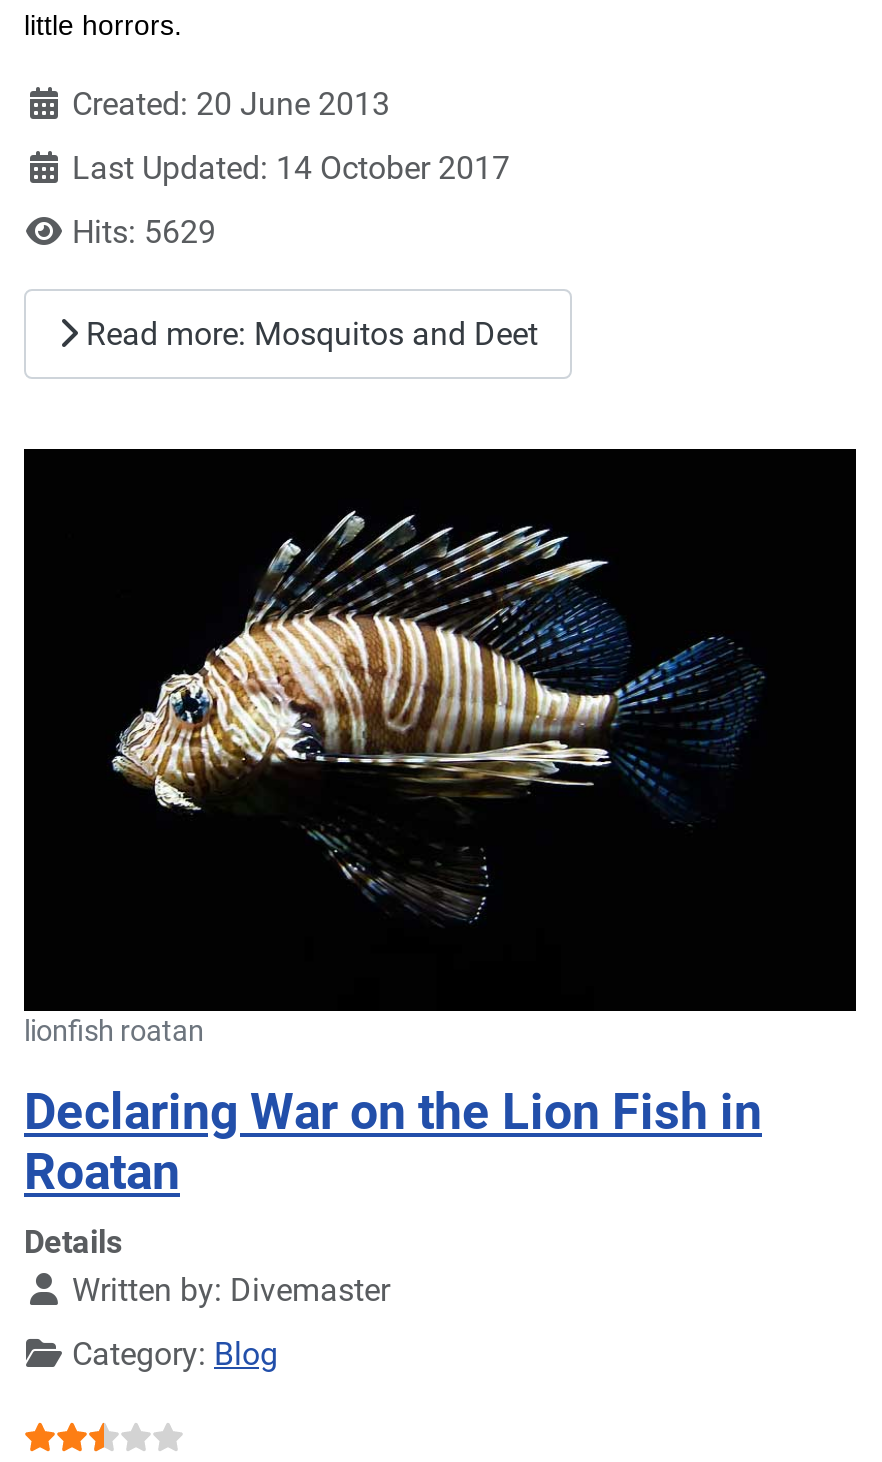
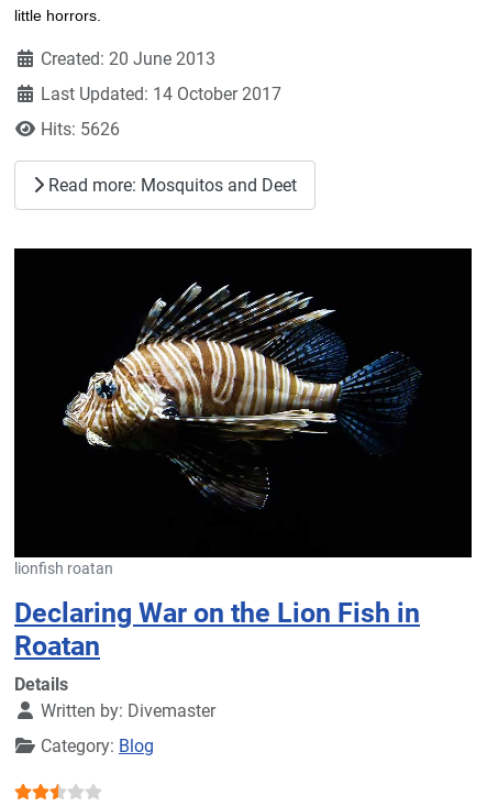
[72,213,216,251] Hits: 5629 -> [41,119,120,140] Hits: 5626

